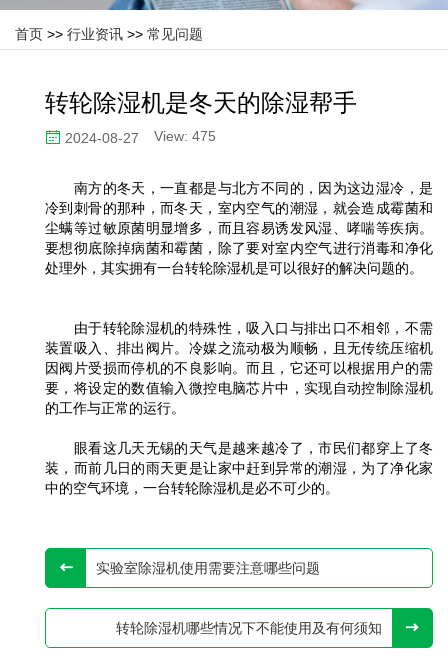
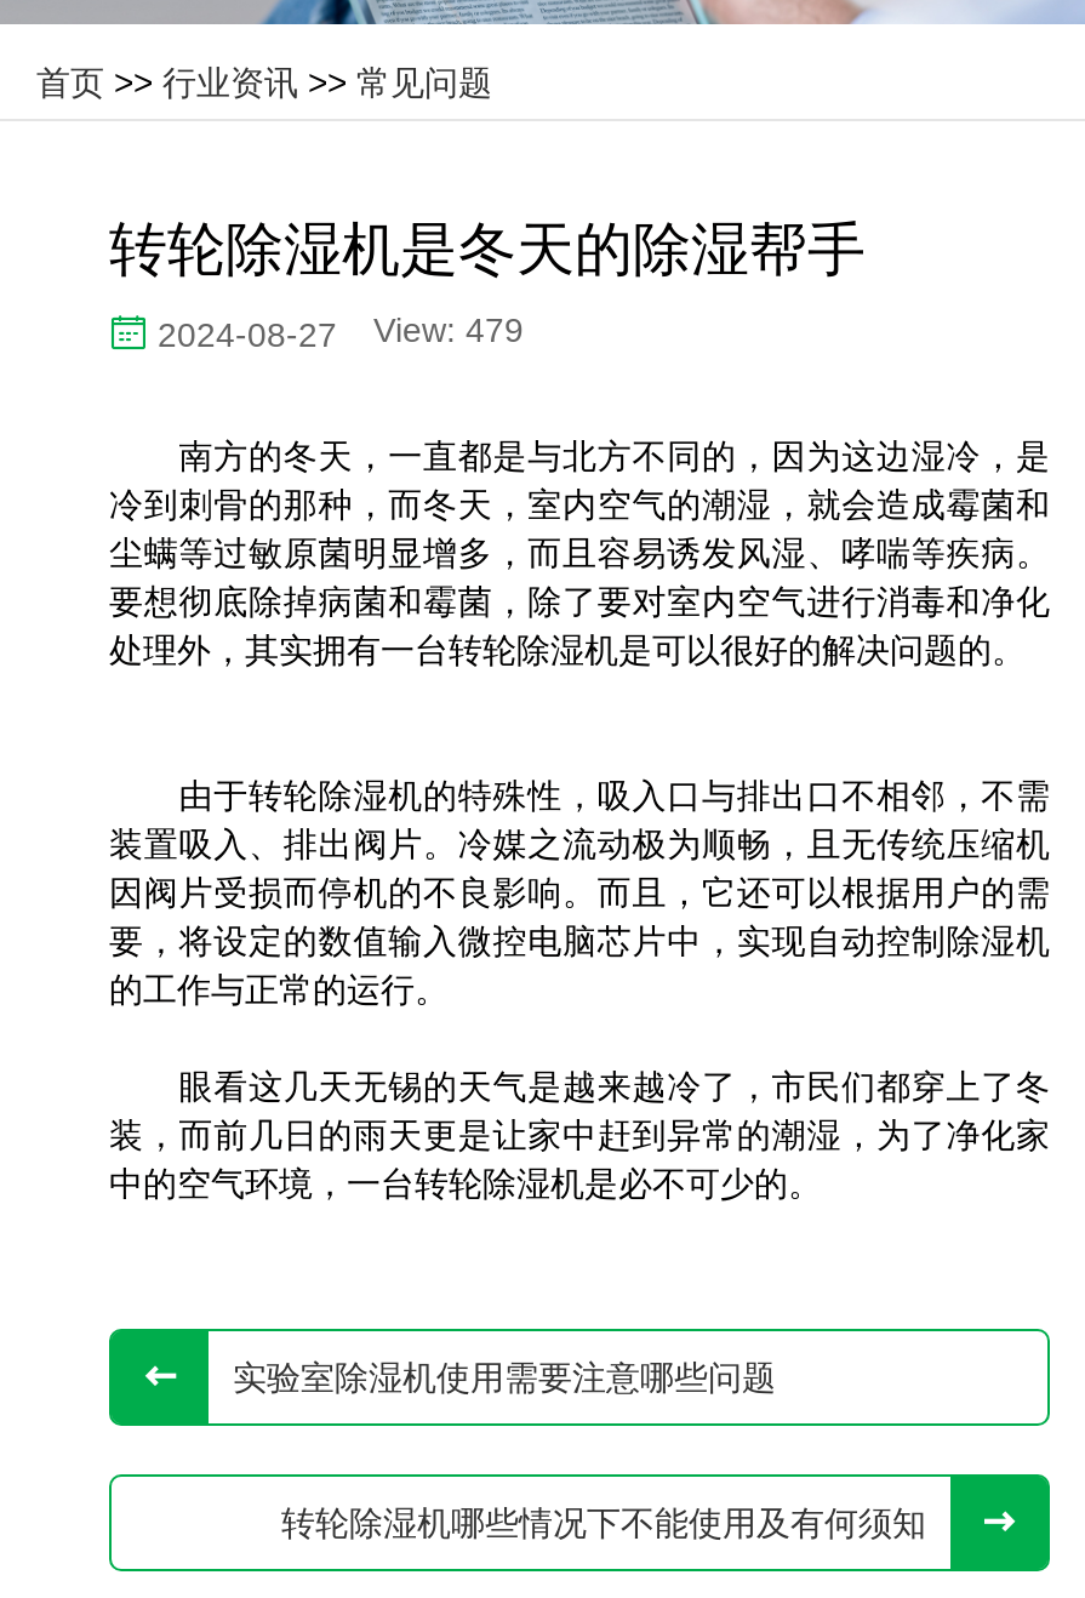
[65,128,216,146] 2024-08-27 View: 475 -> [158,311,524,355] 2024-08-27 View: 479

